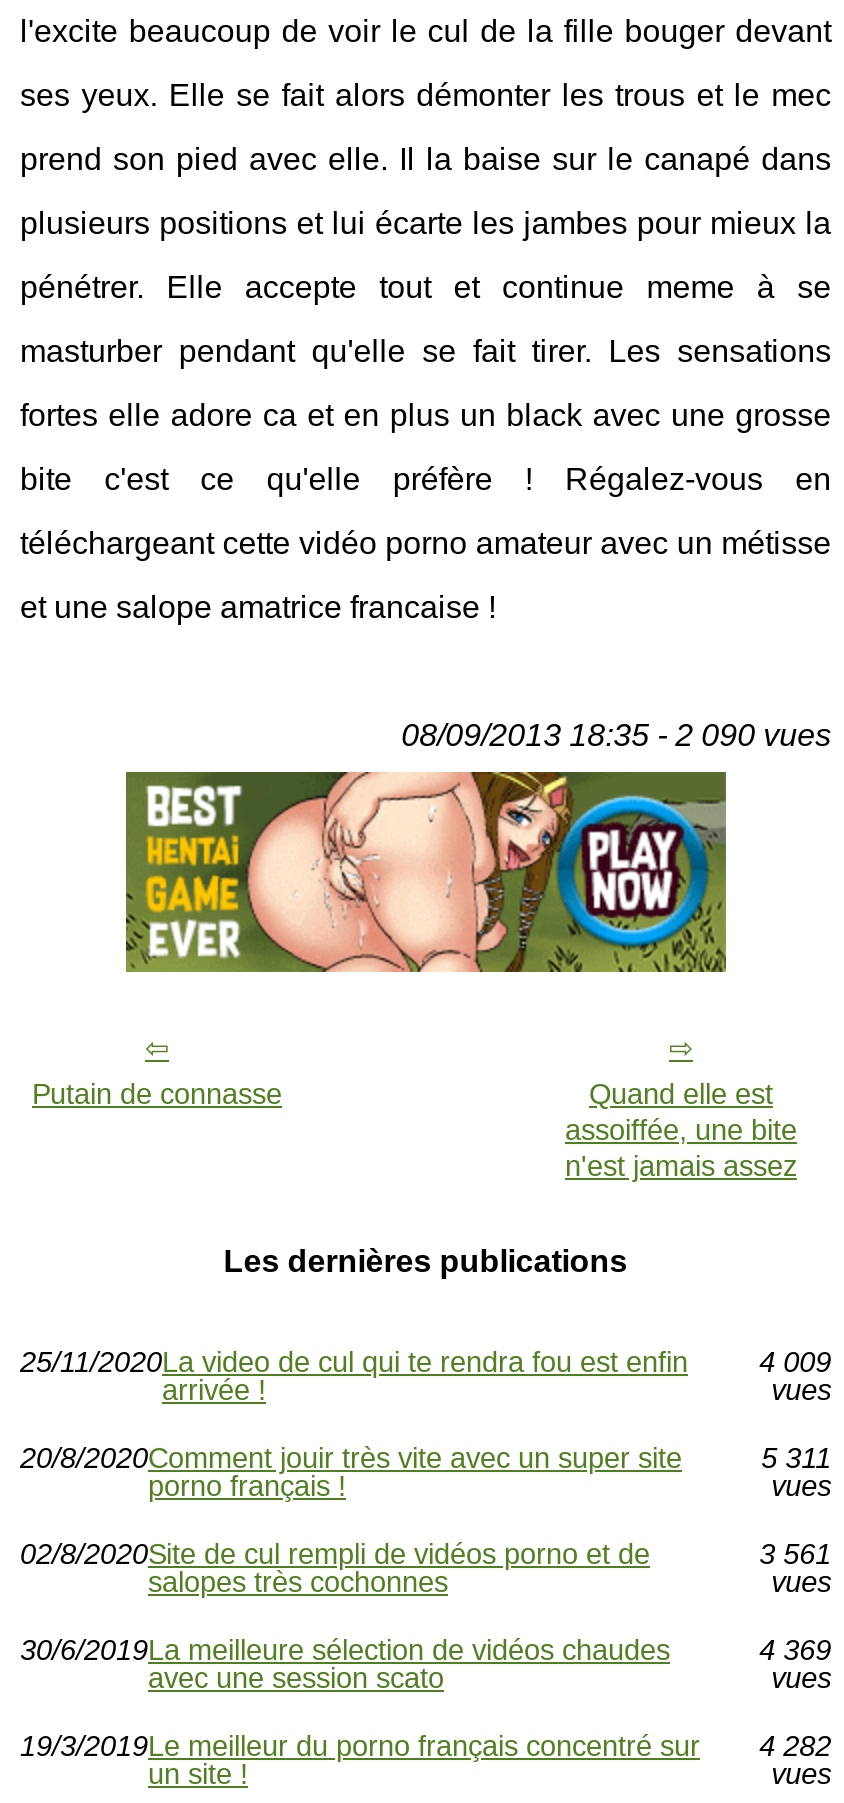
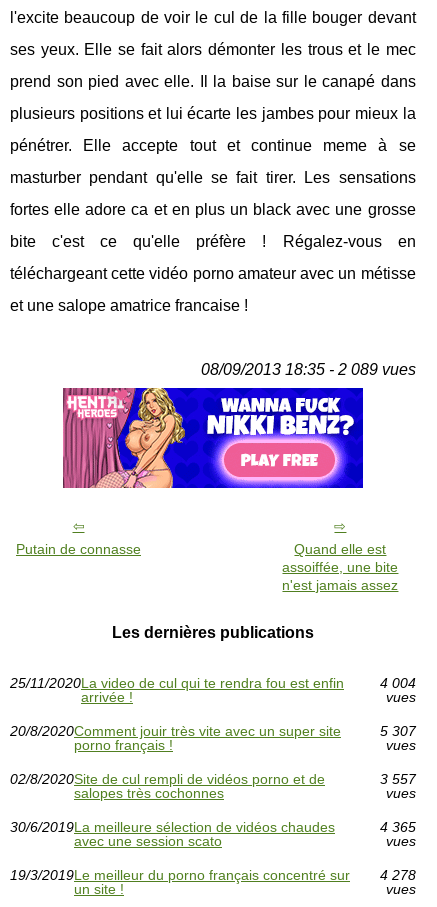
[401,718,831,752] 08/09/2013 18:35 - 2 090 vues -> [201,361,416,378] 08/09/2013 18:35 - 2 089 vues
[124,770,728,974] [image] -> [62,387,364,489] [image]
[759,1346,831,1378] 4 009 -> [380,675,416,691] 4 004
[761,1442,831,1474] 5 311 -> [380,723,416,739] 5 307
[759,1538,831,1570] 3 561 -> [380,771,416,787] 3 557
[759,1634,831,1666] 4 369 -> [380,819,416,835] 4 365
[20,1730,831,1762] 19/3/2019Le meilleur du porno français concentré sur 4 282 -> [10,867,416,883] 19/3/2019Le meilleur du porno français concentré sur 4 278

